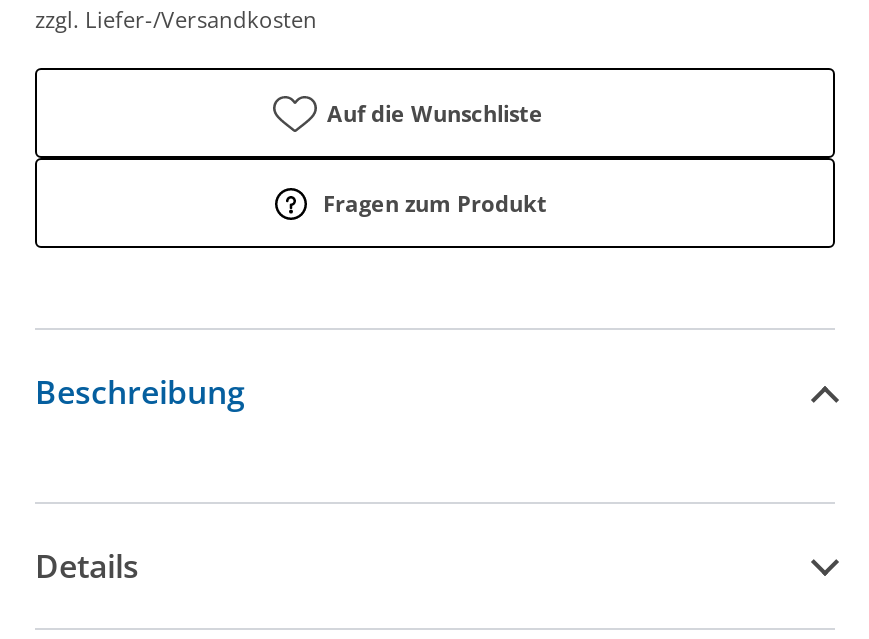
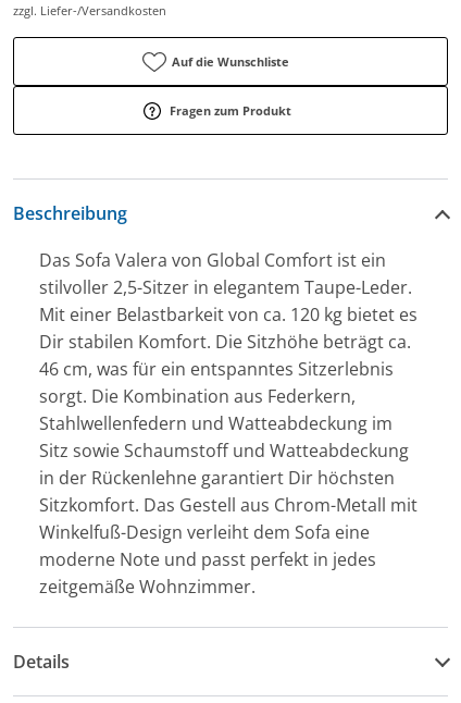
none -> [39,248,418,599] Das Sofa Valera von Global Comfort ist ein | stilvoller 2,5-Sitzer in elegantem Taupe-Leder. | Mit einer Belastbarkeit von ca. 120 kg bietet es | Dir stabilen Komfort. Die Sitzhöhe beträgt ca. | 46 cm, was für ein entspanntes Sitzerlebnis | sorgt. Die Kombination aus Federkern, | Stahlwellenfedern und Watteabdeckung im | Sitz sowie Schaumstoff und Watteabdeckung | in der Rückenlehne garantiert Dir höchsten | Sitzkomfort. Das Gestell aus Chrom-Metall mit | Winkelfuß-Design verleiht dem Sofa eine | moderne Note und passt perfekt in jedes | zeitgemäße Wohnzimmer.

